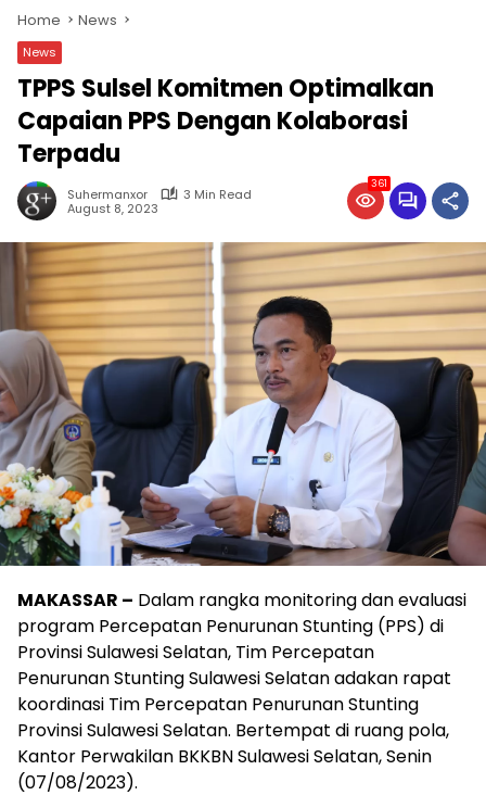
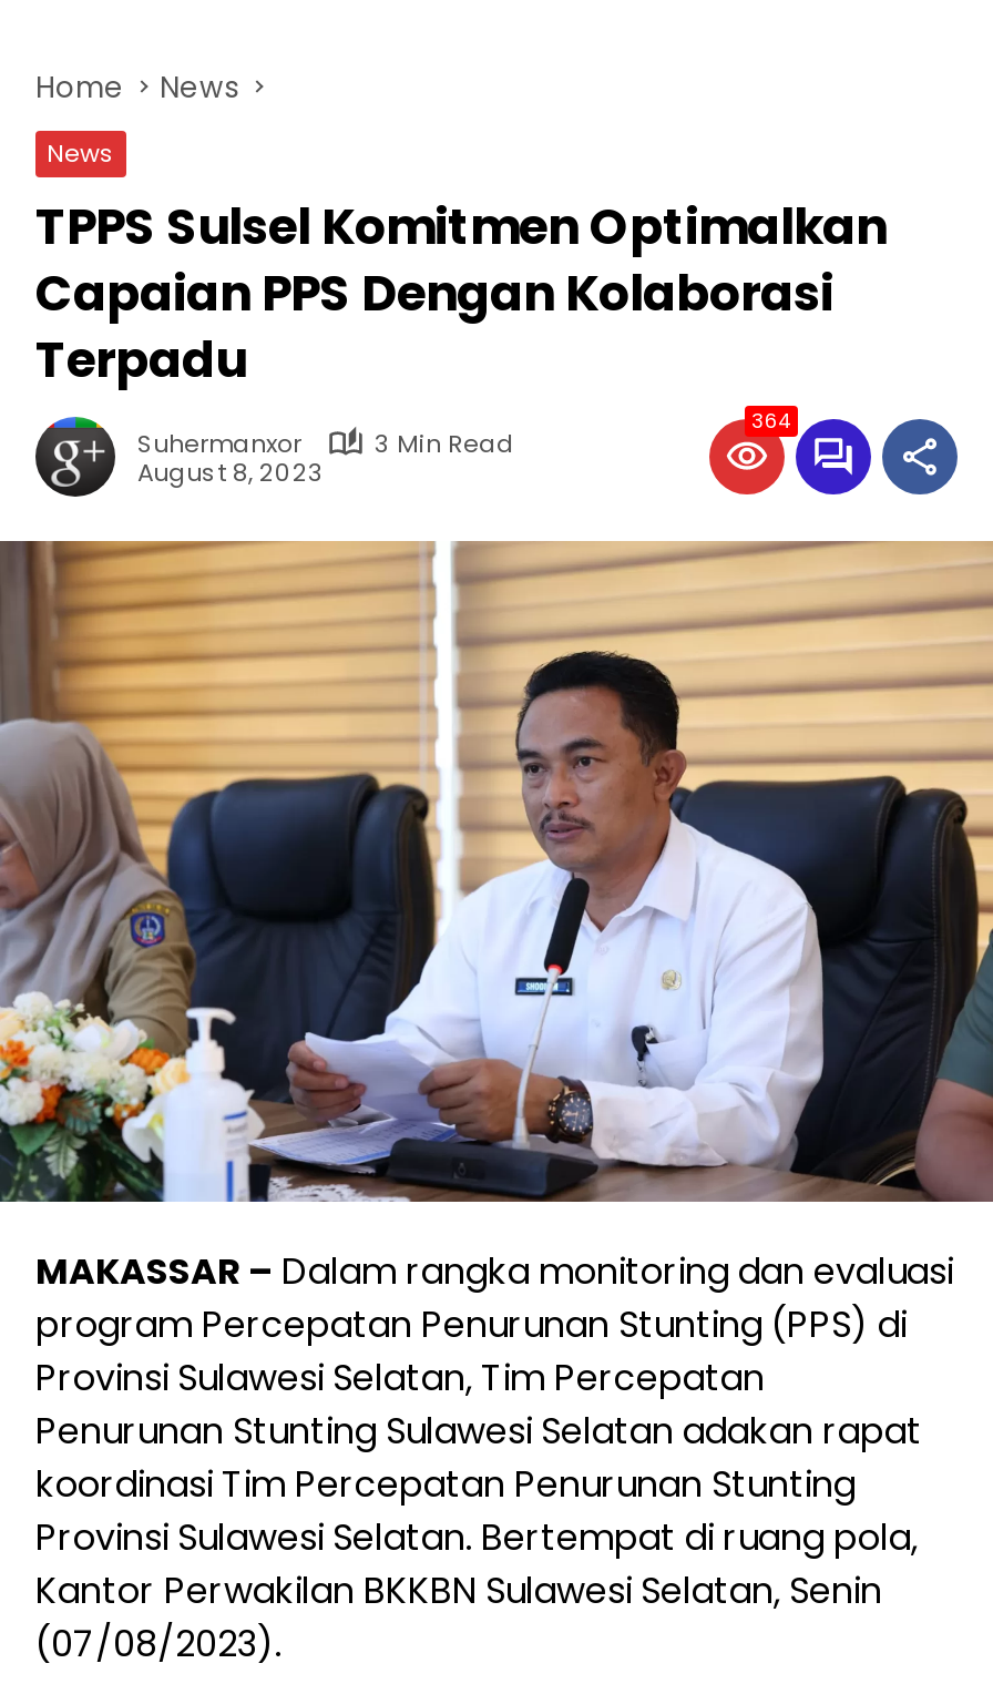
[371,177,387,190] 361 -> [751,407,791,434] 364

